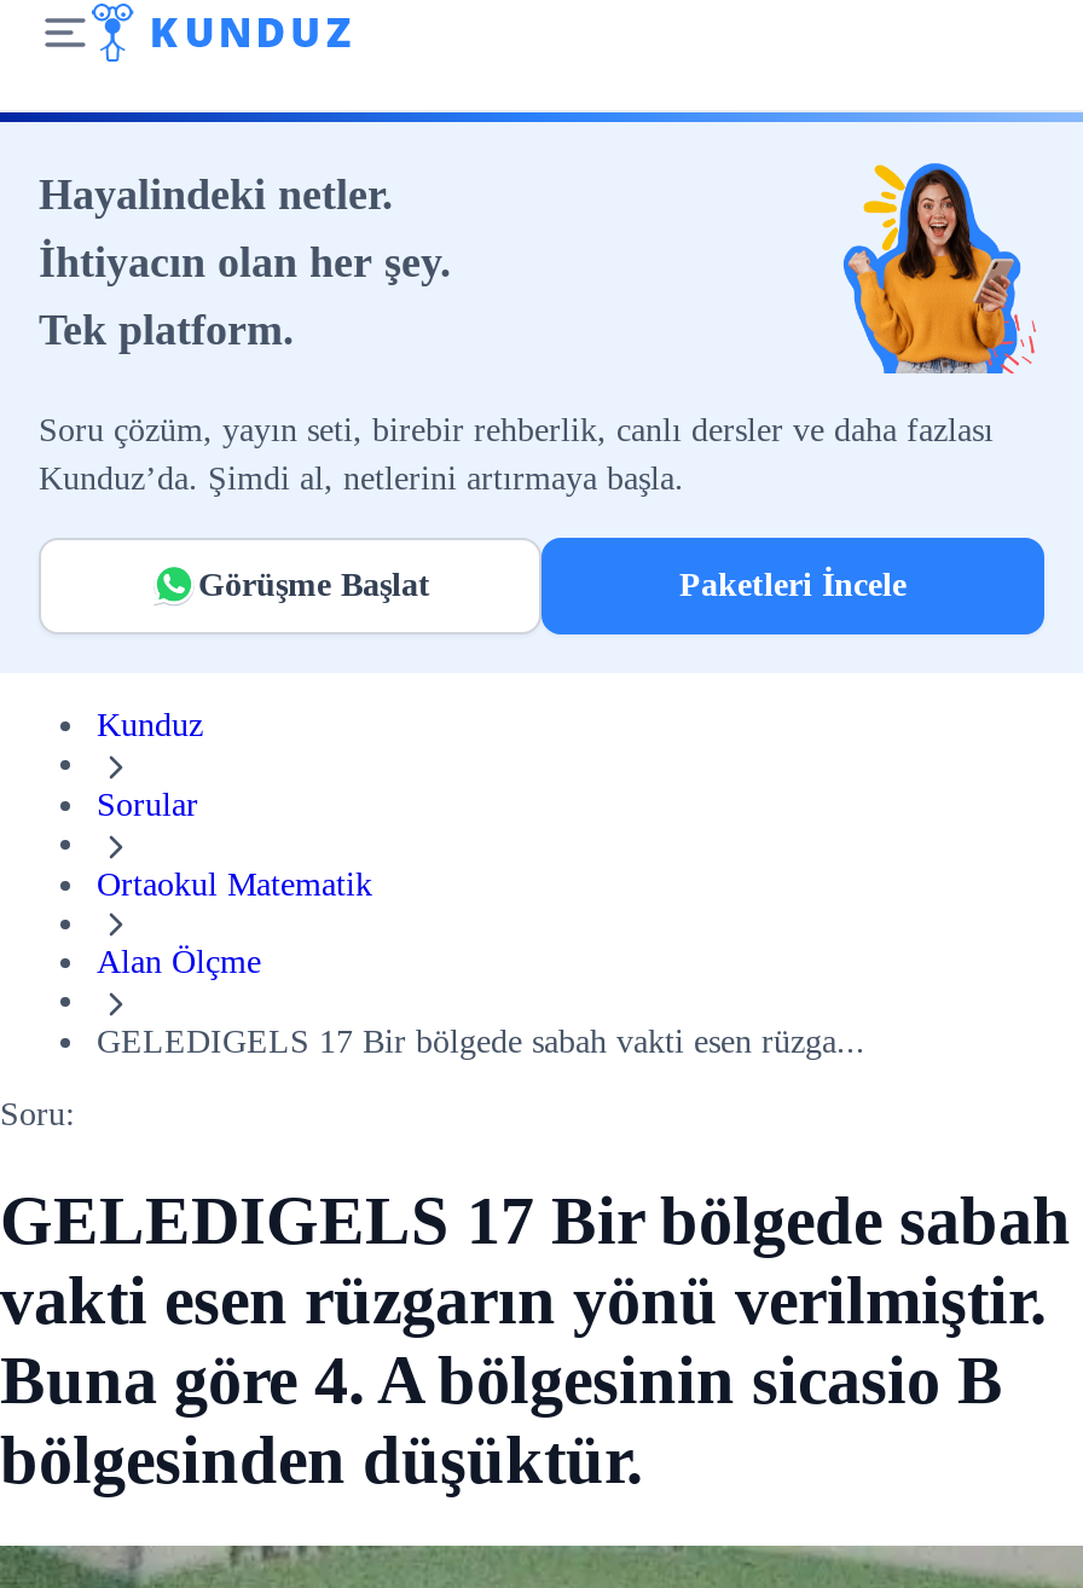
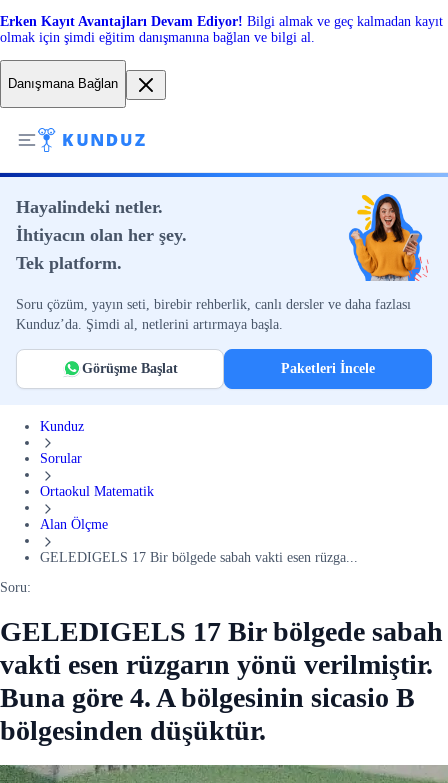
none -> [0,14,443,91] Erken Kayıt Avantajları Devam Ediyor! Bilgi almak ve geç kalmadan kayıt | olmak için şimdi eğitim danışmanına bağlan ve bilgi al. | Danışmana Bağlan

